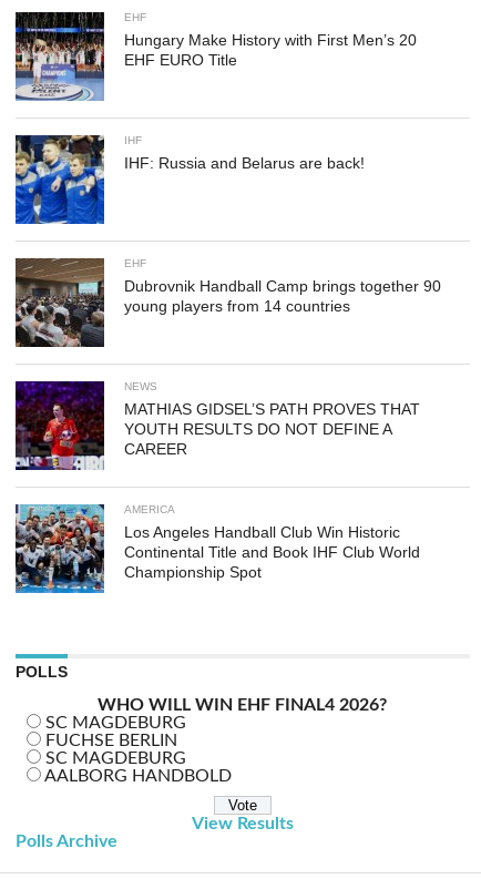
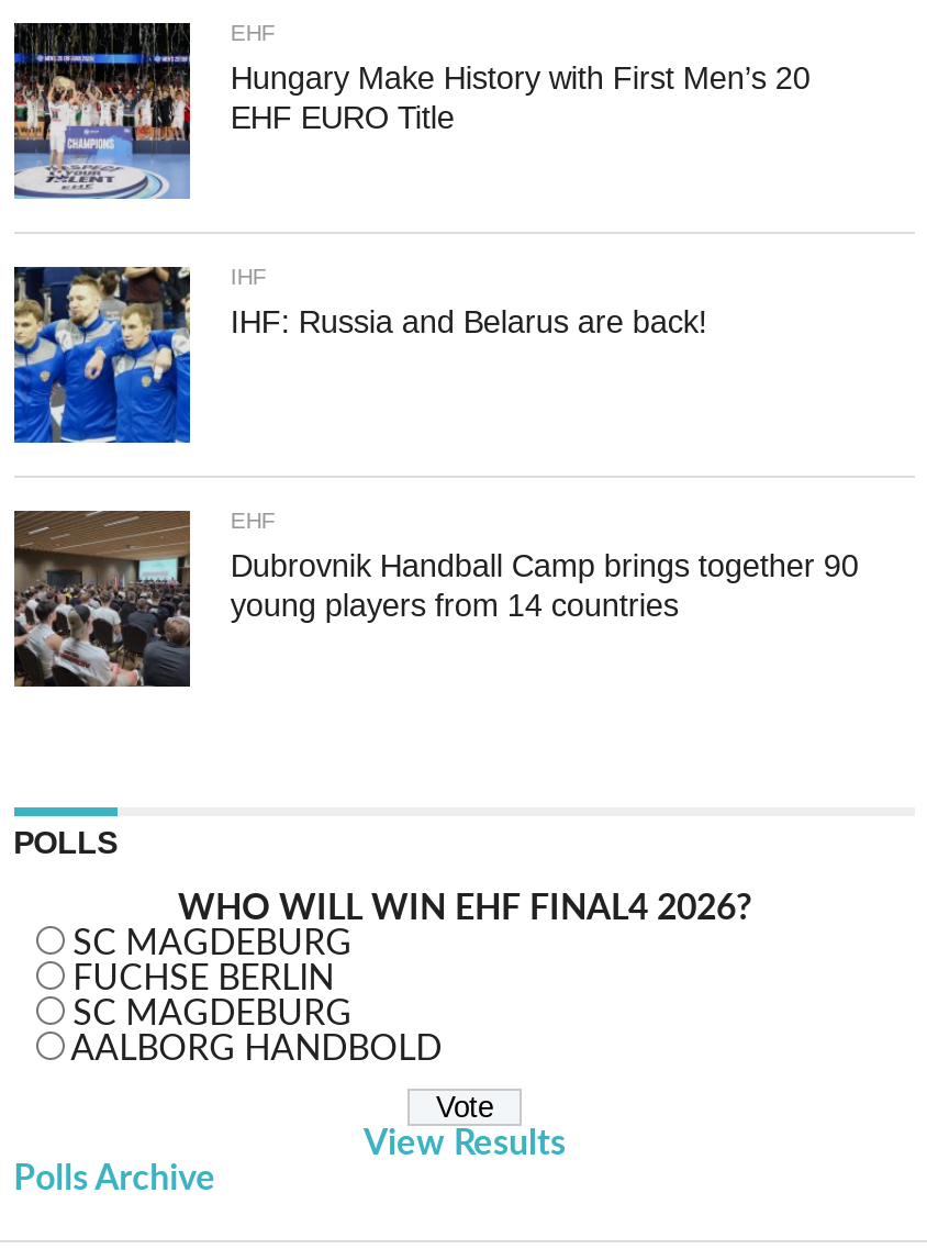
[14,380,420,471] [image] | NEWS | MATHIAS GIDSEL’S PATH PROVES THAT | YOUTH RESULTS DO NOT DEFINE A | CAREER -> none
[14,503,420,594] [image] | AMERICA | Los Angeles Handball Club Win Historic | Continental Title and Book IHF Club World | Championship Spot -> none

